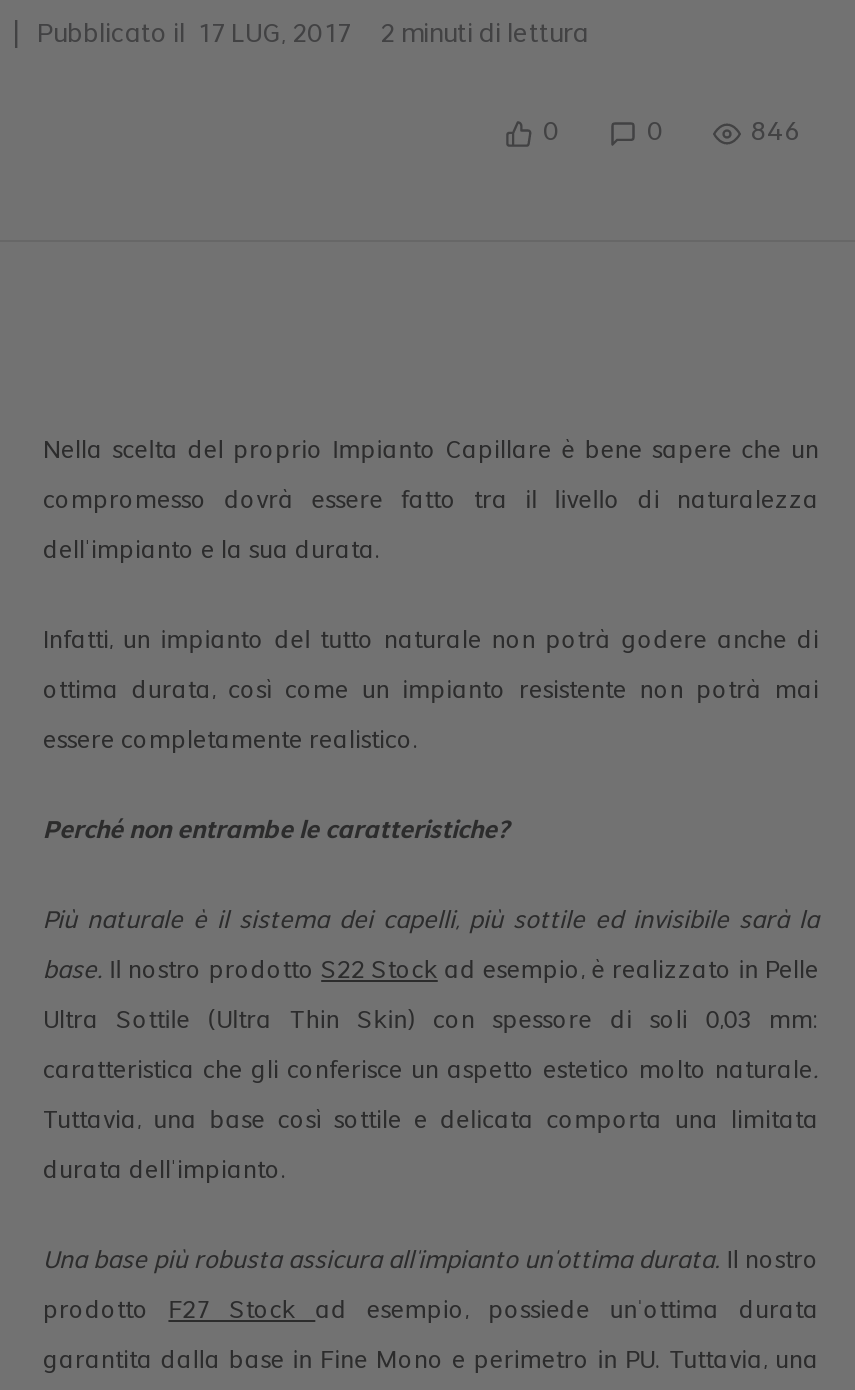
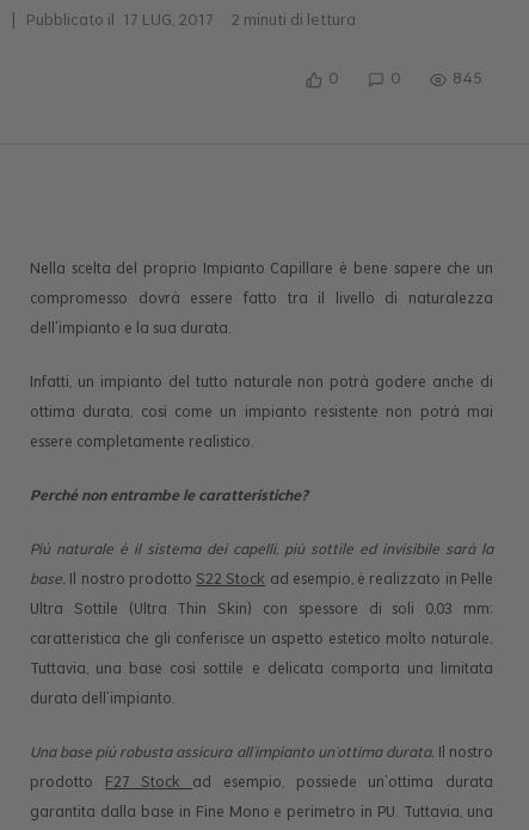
[751,118,801,146] 846 -> [453,70,482,87] 845

